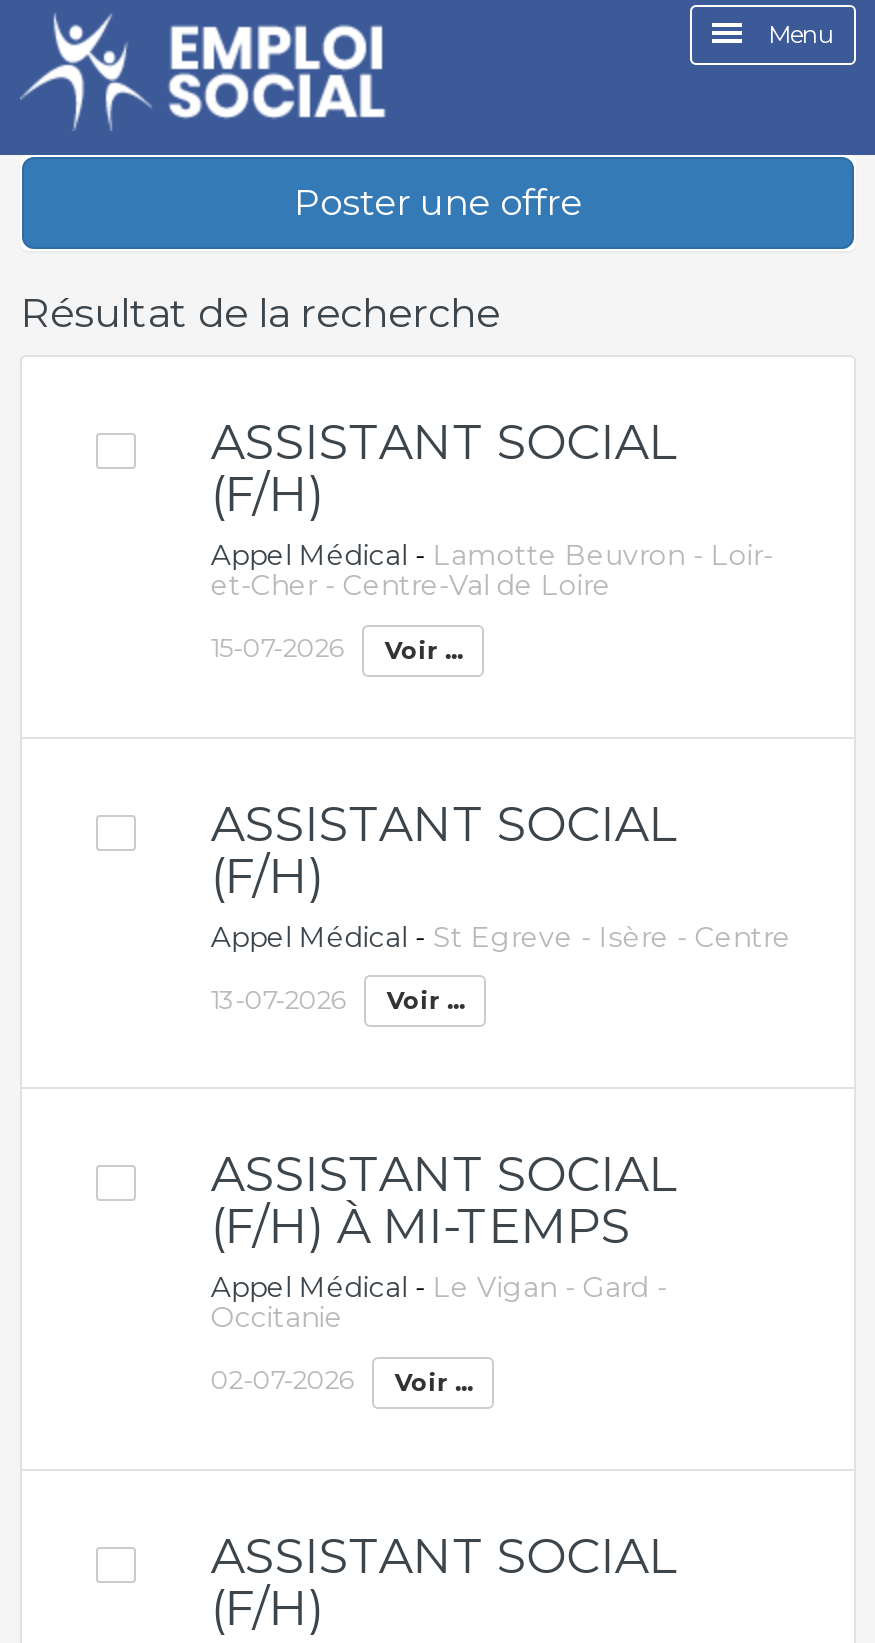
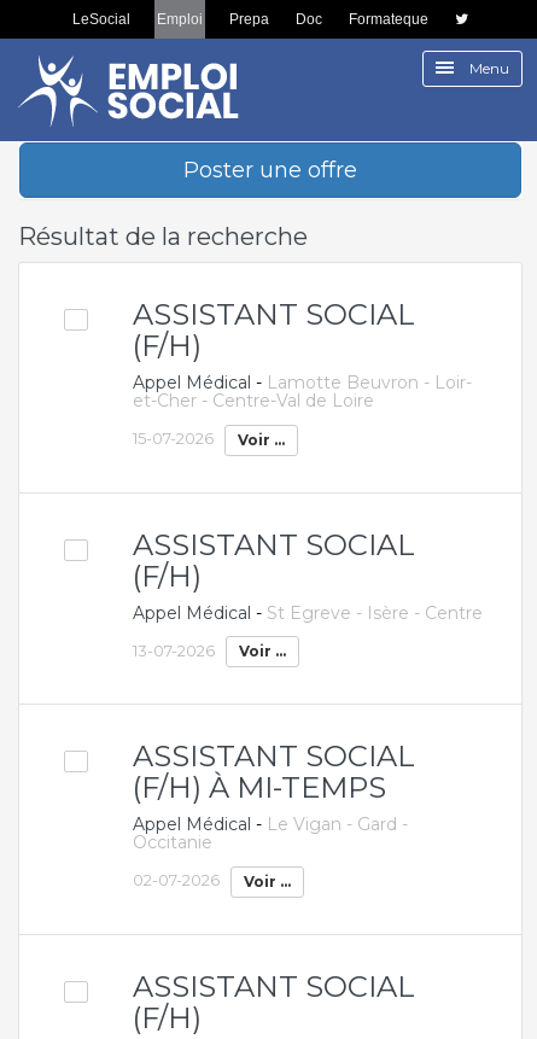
none -> [73,11,428,28] LeSocial | Emploi | Prepa | Doc | Formateque

